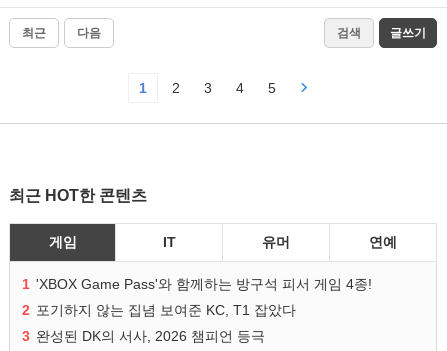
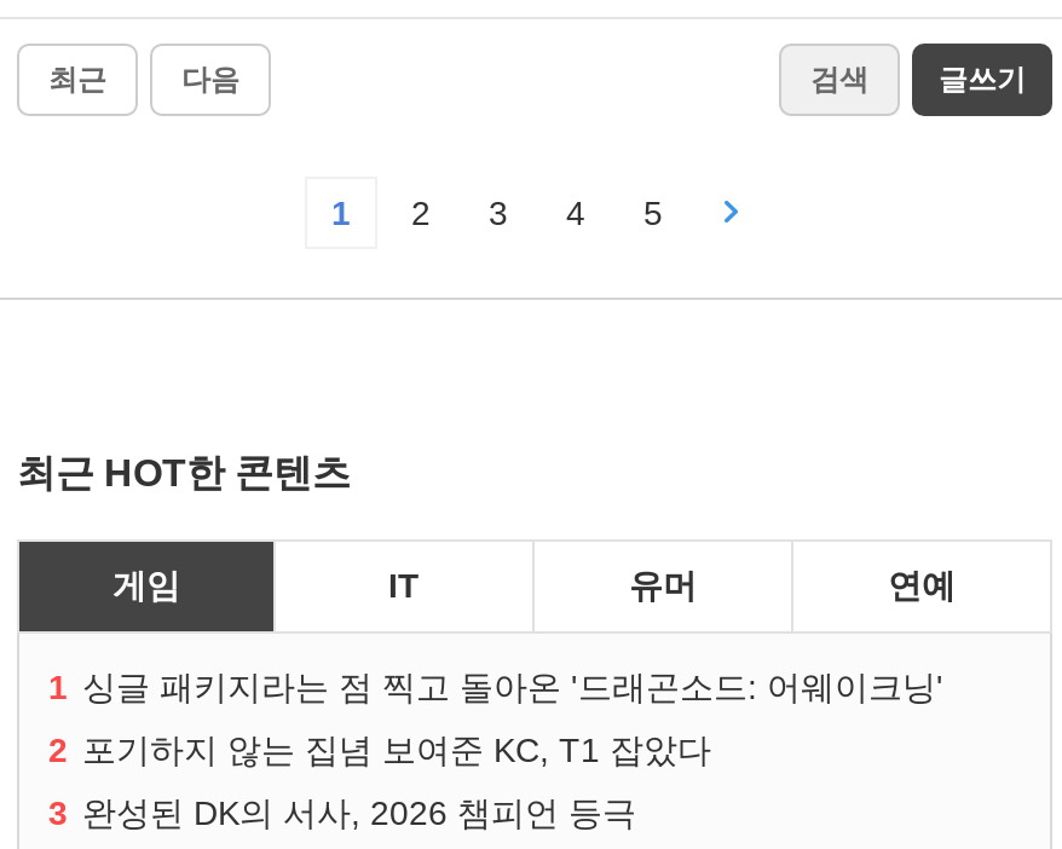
[22,276,372,292] 1 'XBOX Game Pass'와 함께하는 방구석 피서 게임 4종! -> [48,668,943,706] 1 싱글 패키지라는 점 찍고 돌아온 '드래곤소드: 어웨이크닝'

